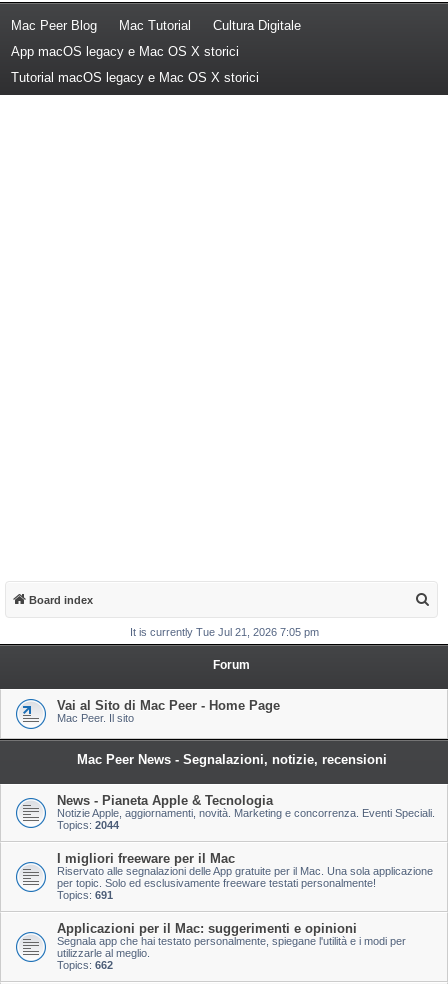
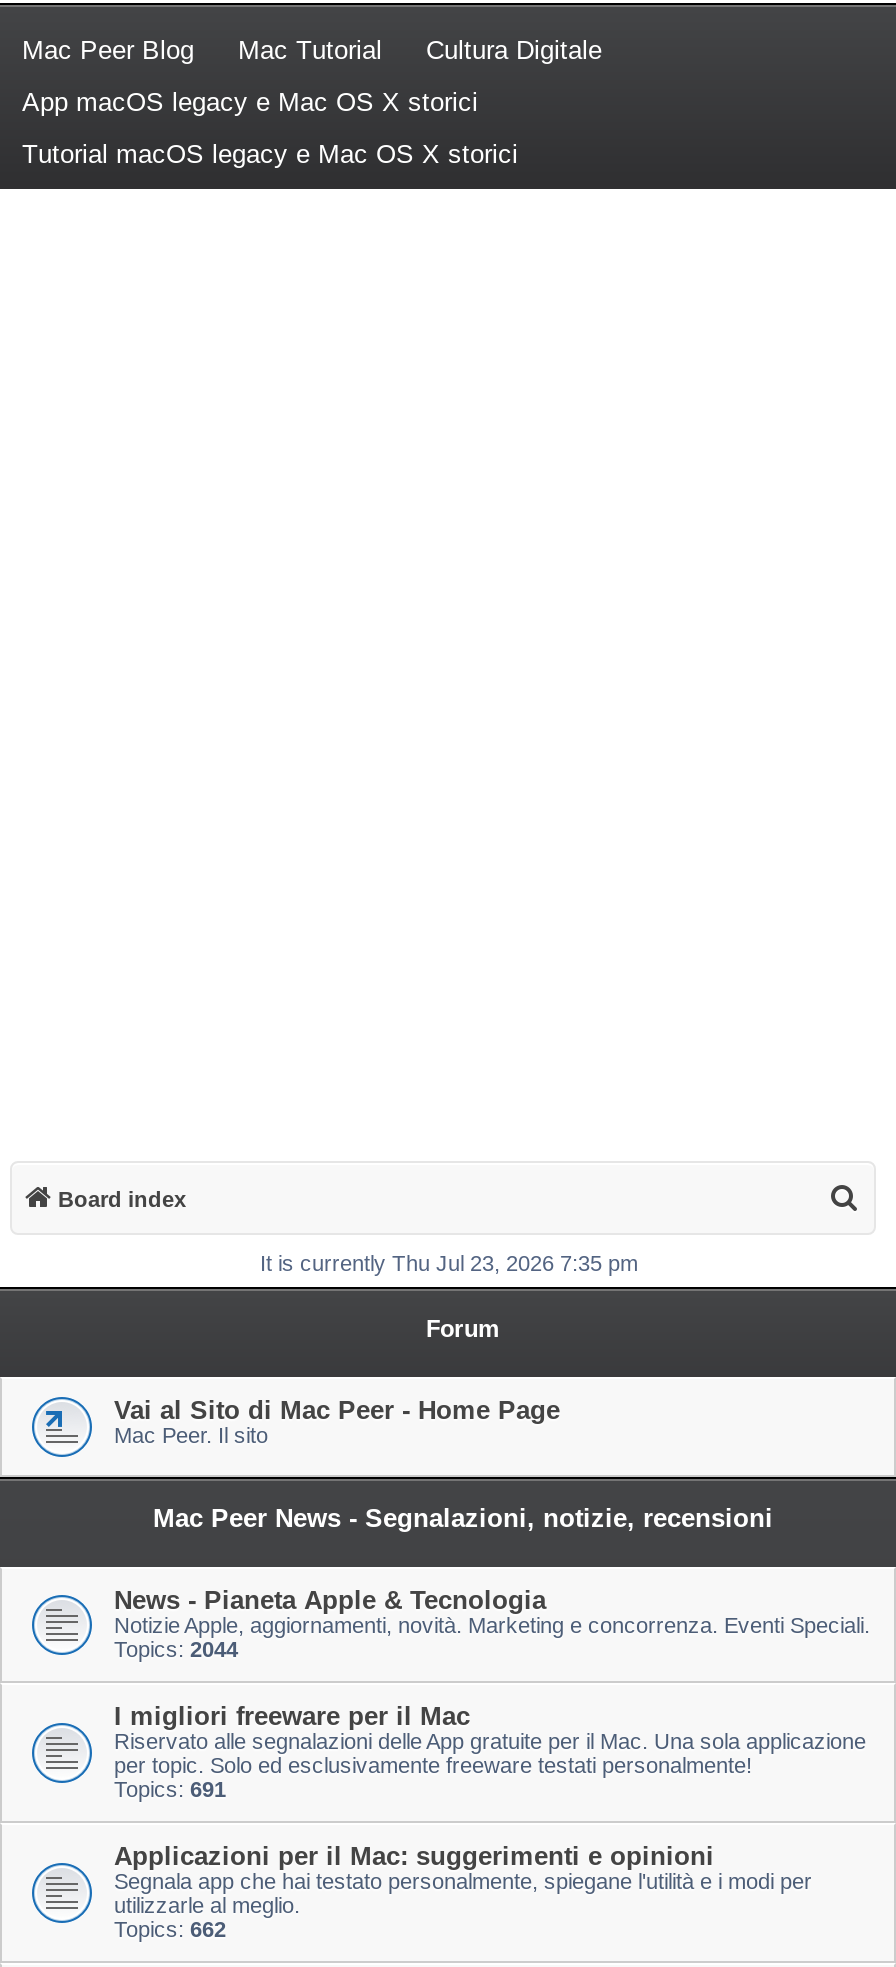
[130,626,319,638] It is currently Tue Jul 21, 2026 7:05 pm -> [260,1251,638,1275] It is currently Thu Jul 23, 2026 7:35 pm

